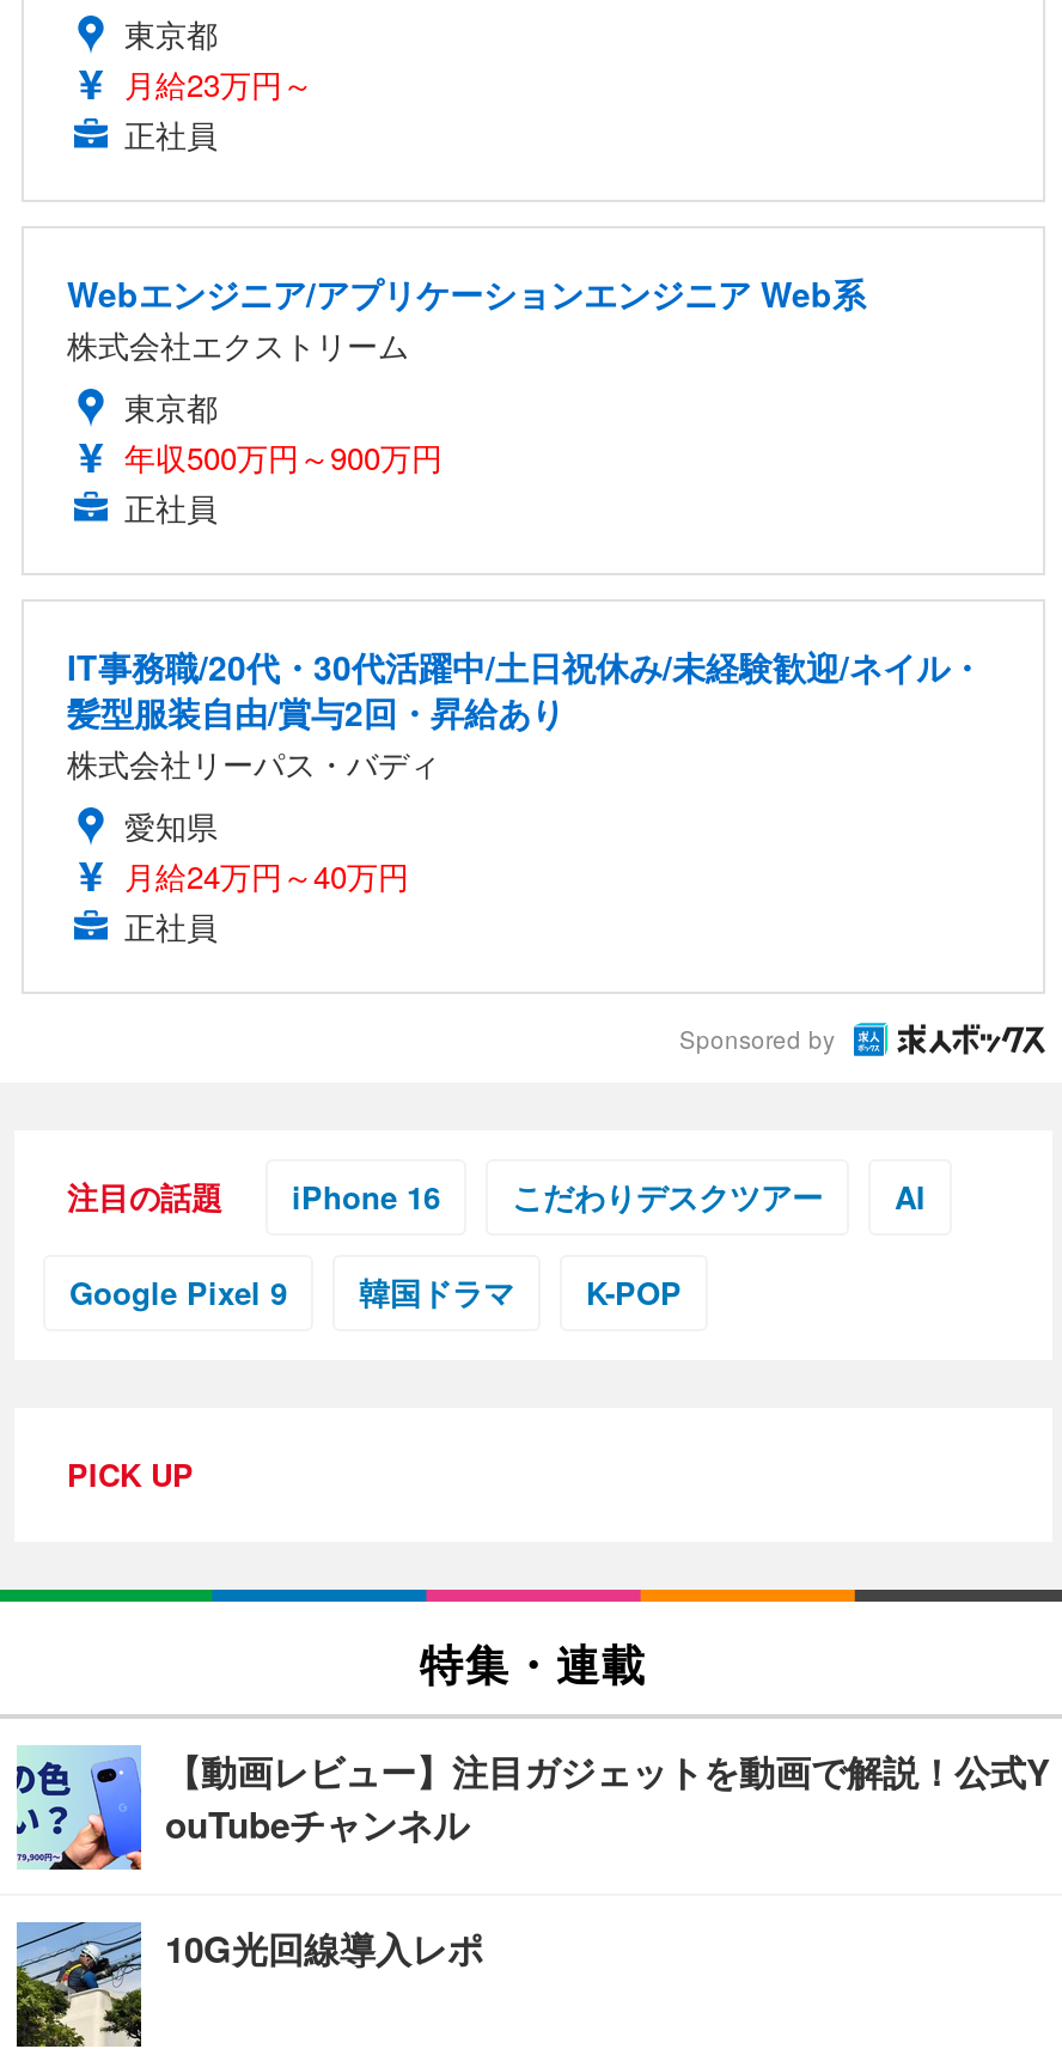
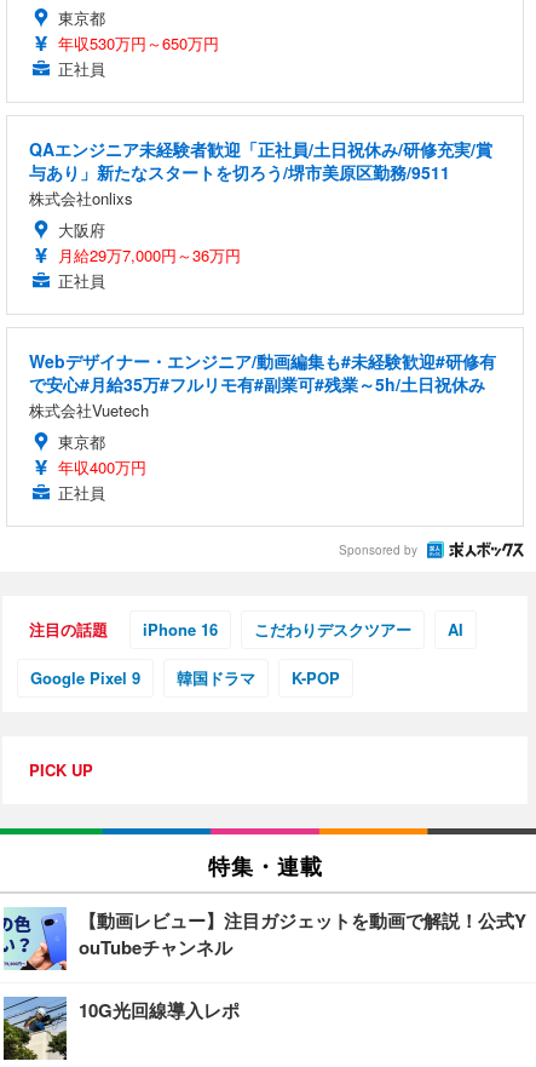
[124,61,313,106] 月給23万円～ -> [58,31,219,54] 年収530万円～650万円
[67,269,866,479] Webエンジニア/アプリケーションエンジニア Web系 | 株式会社エクストリーム | 東京都 | 年収500万円～900万円 -> [29,137,492,266] QAエンジニア未経験者歓迎「正社員/土日祝休み/研修充実/賞 | 与あり」新たなスタートを切ろう/堺市美原区勤務/9511 | 株式会社onlixs | 大阪府 | 月給29万7,000円～36万円
[67,642,983,898] IT事務職/20代・30代活躍中/土日祝休み/未経験歓迎/ネイル・ | 髪型服装自由/賞与2回・昇給あり | 株式会社リーパス・バディ | 愛知県 | 月給24万円～40万円 -> [29,349,496,478] Webデザイナー・エンジニア/動画編集も#未経験歓迎#研修有 | で安心#月給35万#フルリモ有#副業可#残業～5h/土日祝休み | 株式会社Vuetech | 東京都 | 年収400万円

